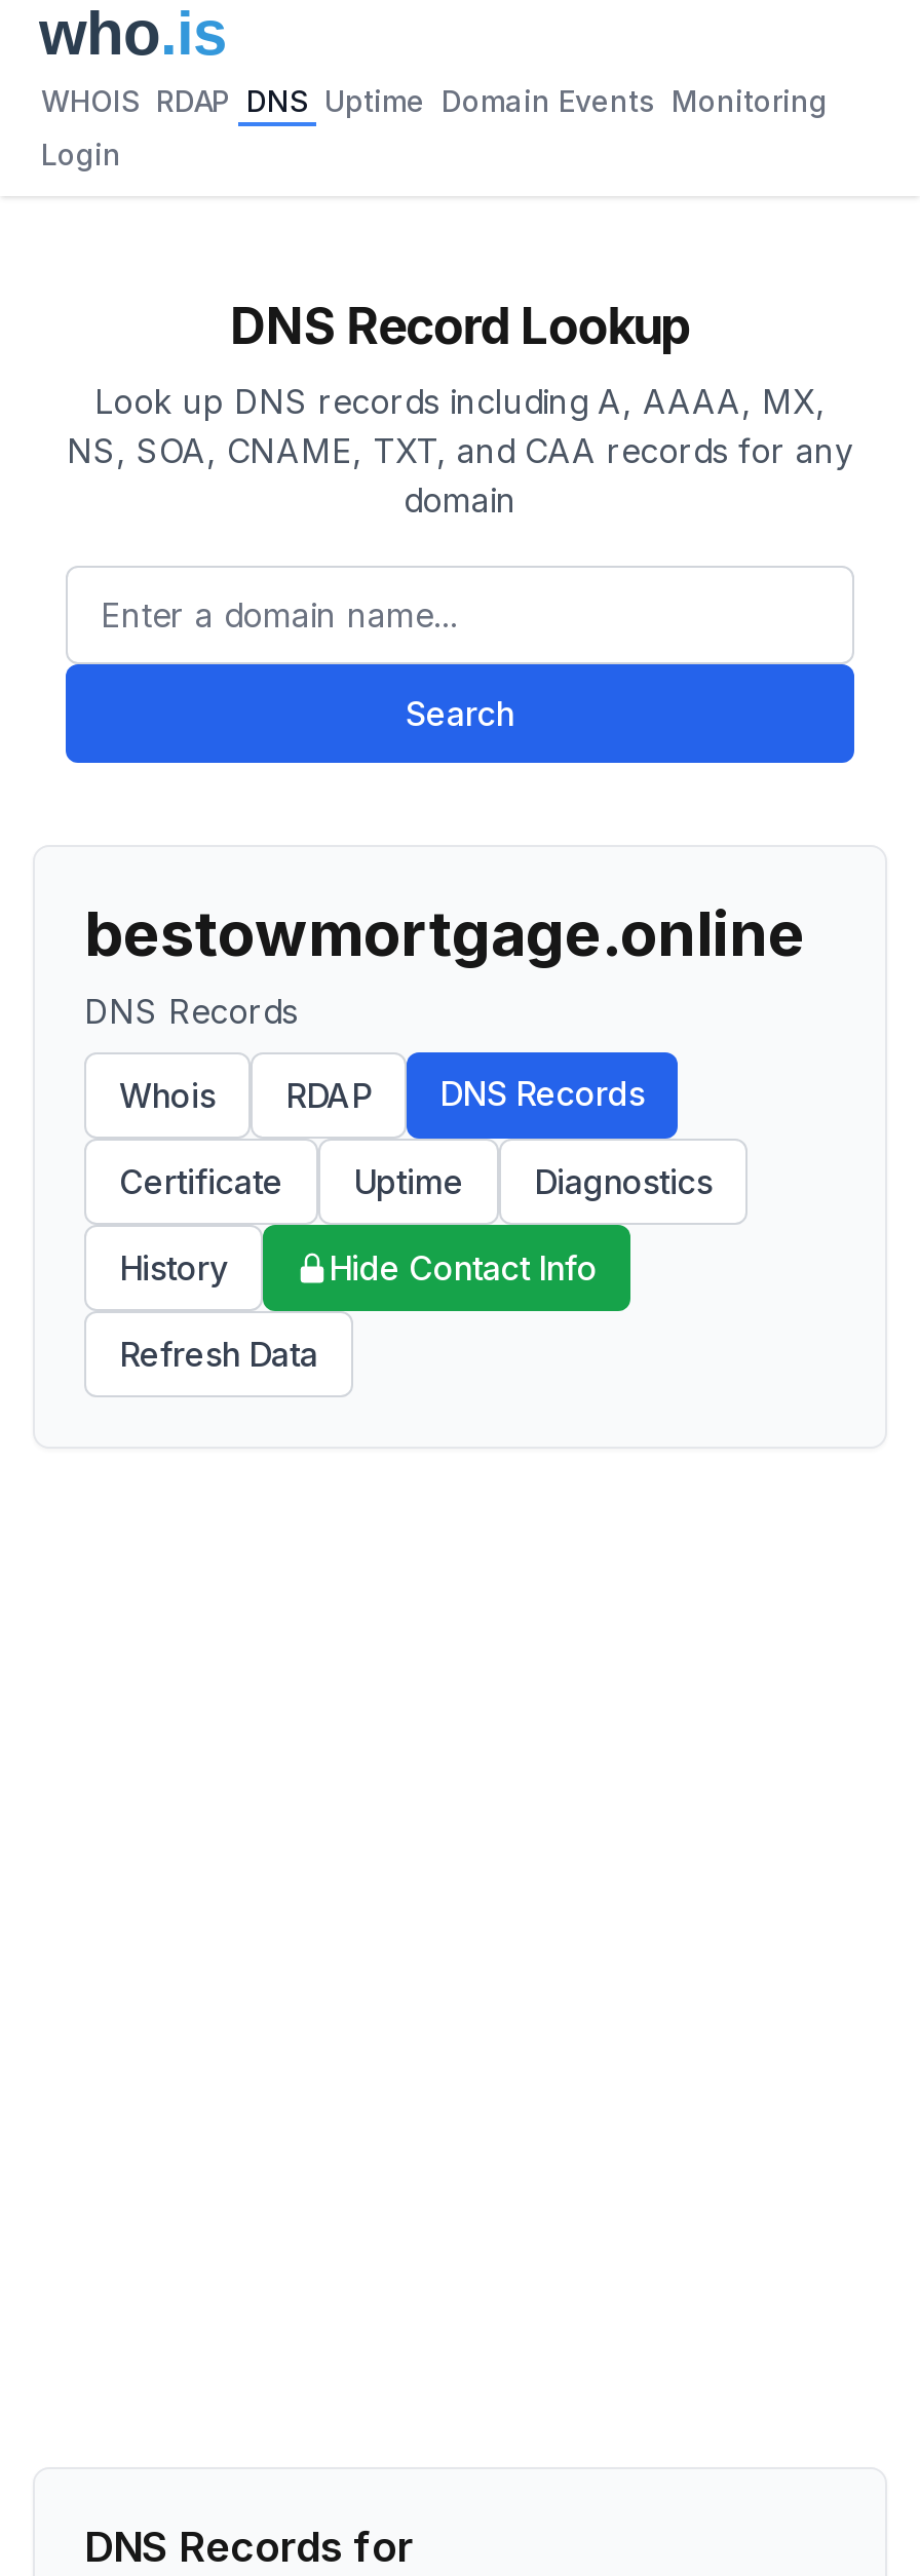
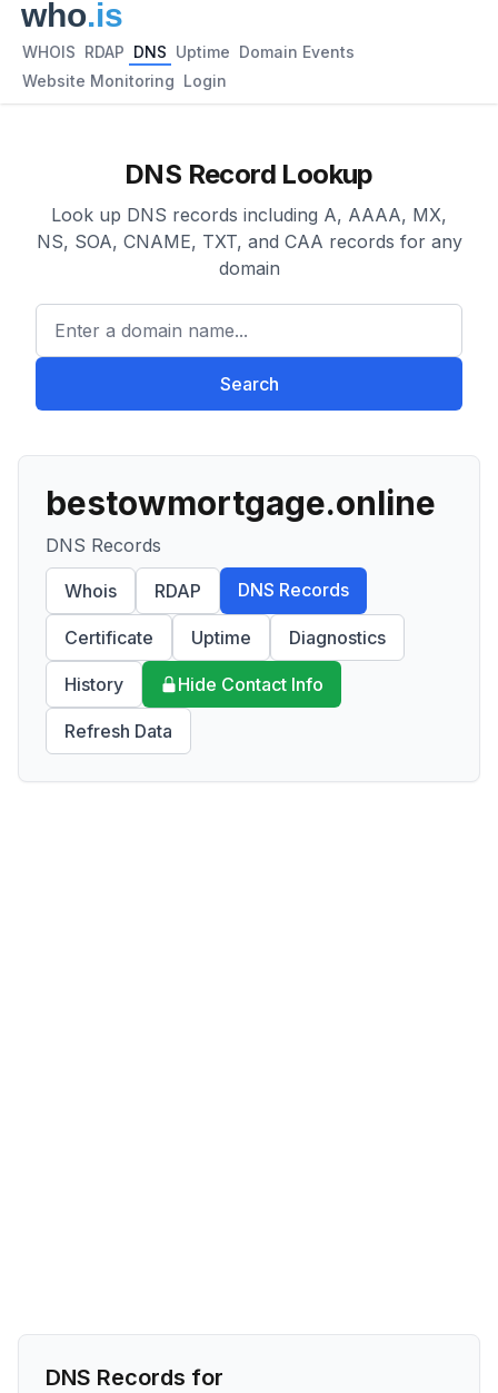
[41,83,828,118] WHOIS RDAP DNS Uptime Domain Events Monitoring -> [22,42,355,61] WHOIS RDAP DNS Uptime Domain Events
[41,137,121,171] Login -> [22,71,227,90] Website Monitoring Login

